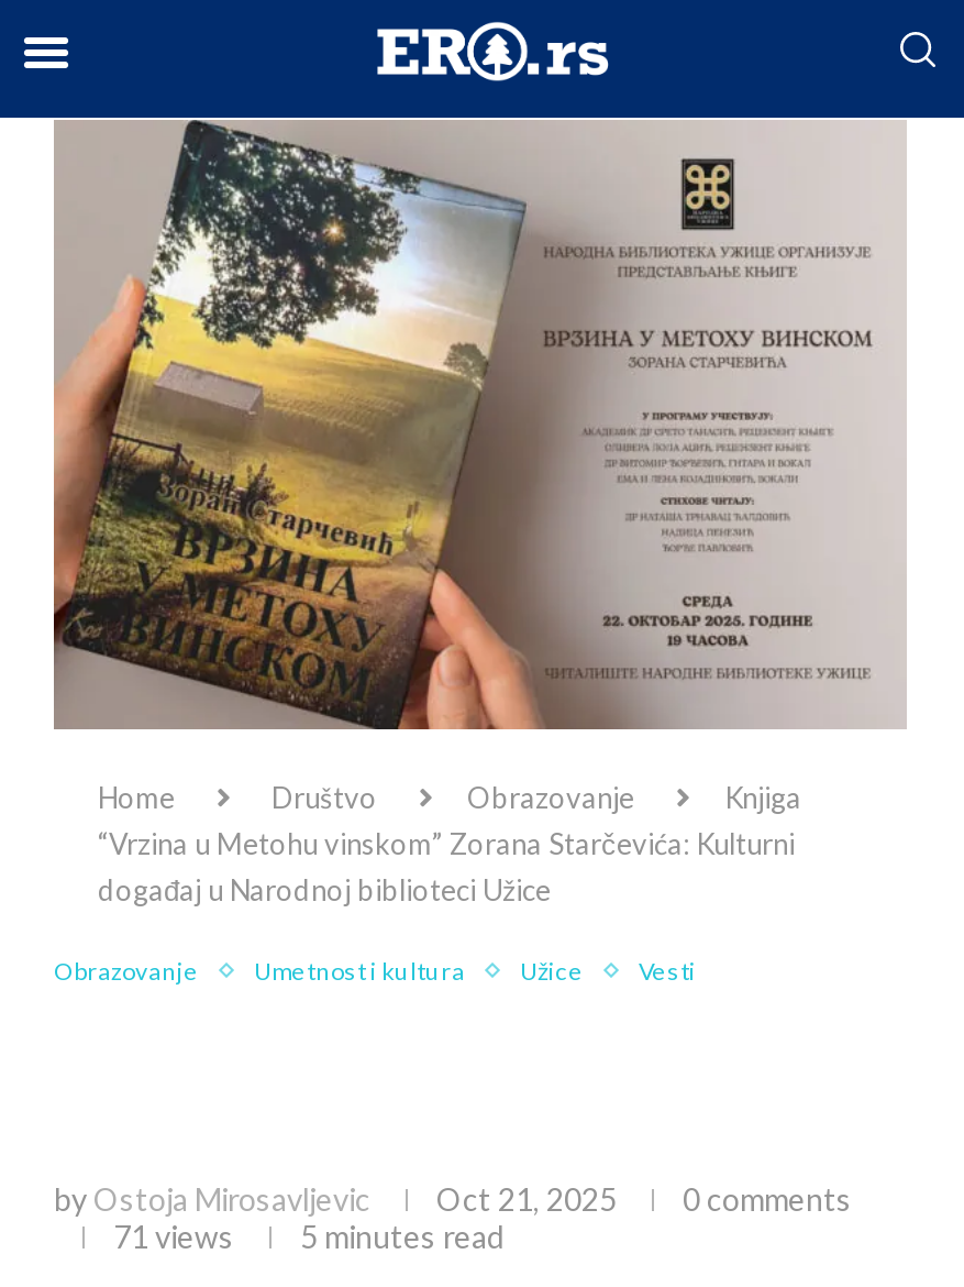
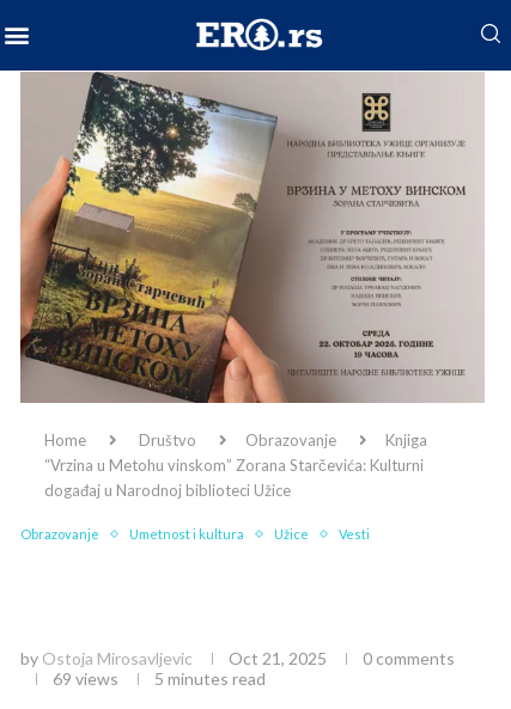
[113,1218,505,1256] 71 views 5 minutes read -> [53,669,266,689] 69 views 5 minutes read

